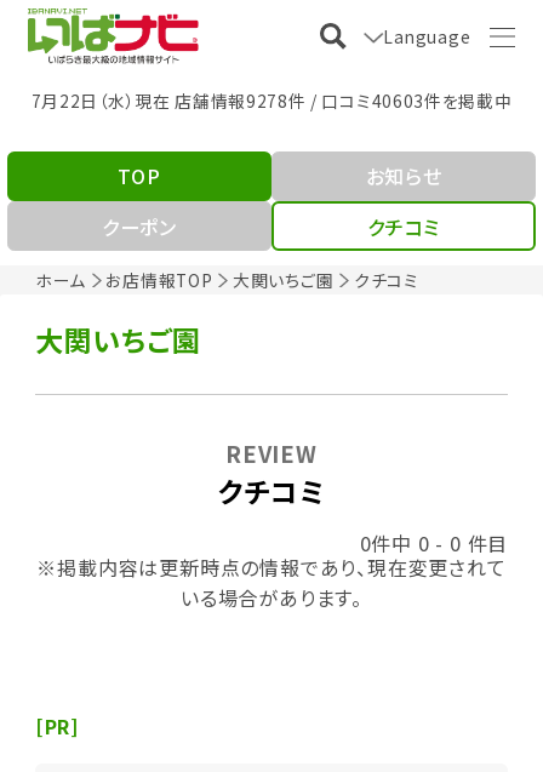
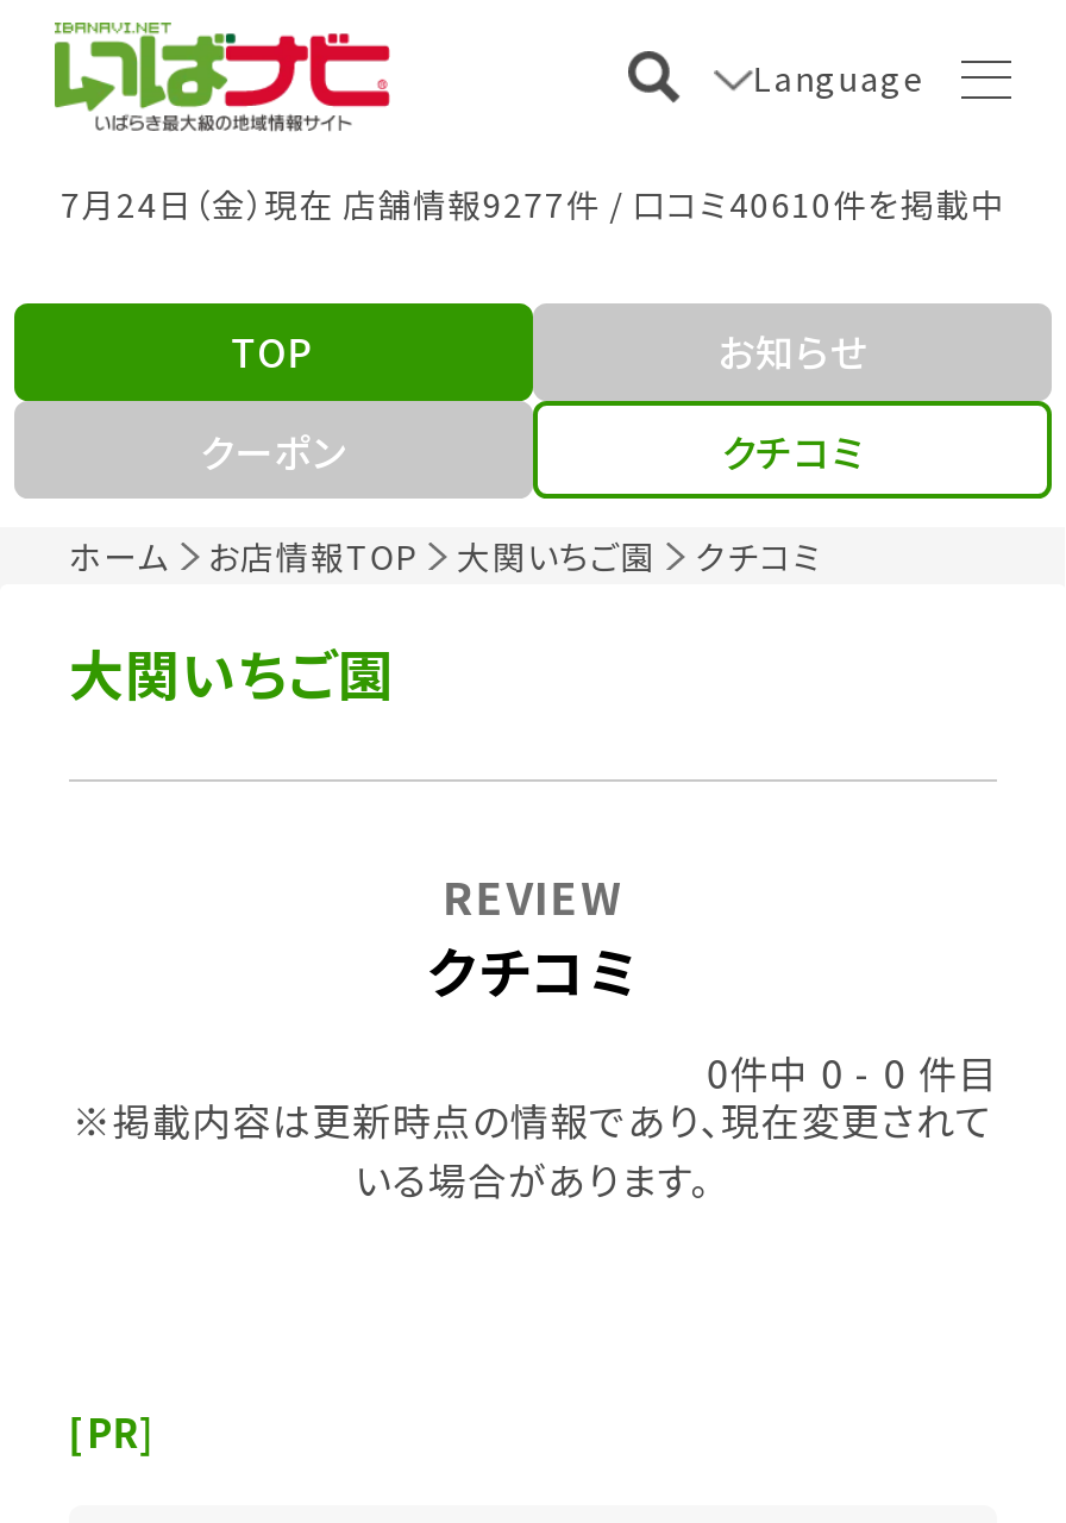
[31,88,512,112] 7月22日（水）現在 店舗情報9278件 / 口コミ40603件を掲載中 -> [61,179,1005,227] 7月24日（金）現在 店舗情報9277件 / 口コミ40610件を掲載中

